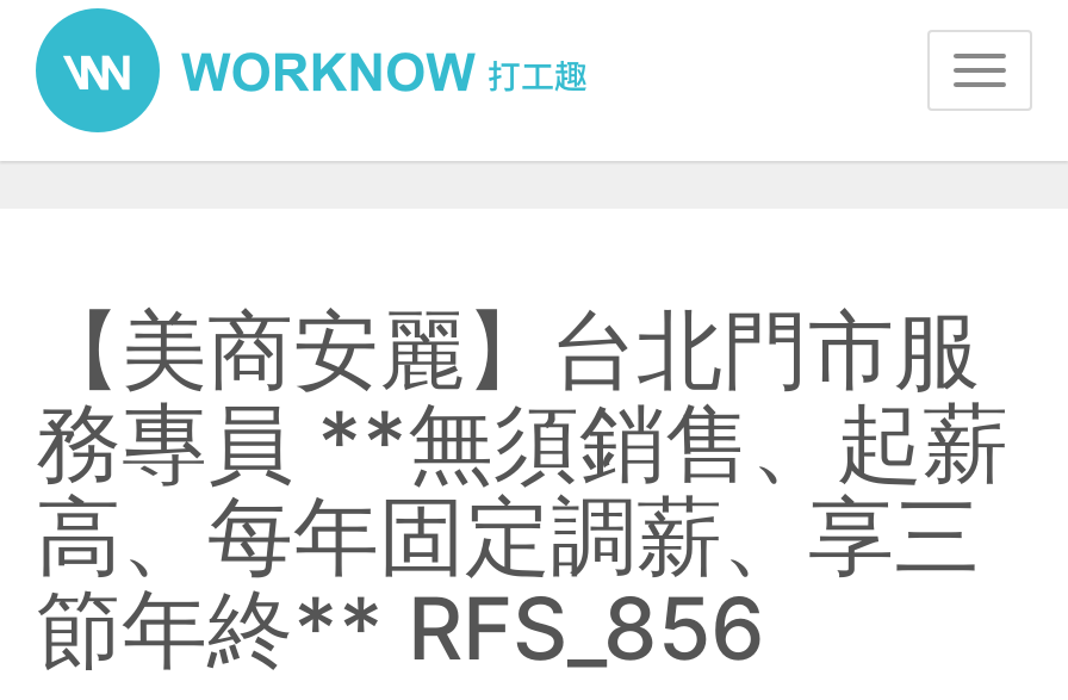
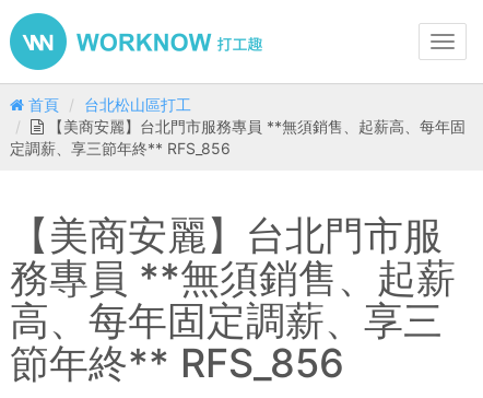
none -> [10,95,466,157] 首頁 | 台北松山區打工 | 【美商安麗】台北門市服務專員 **無須銷售、起薪高、每年固 | 定調薪、享三節年終** RFS_856

